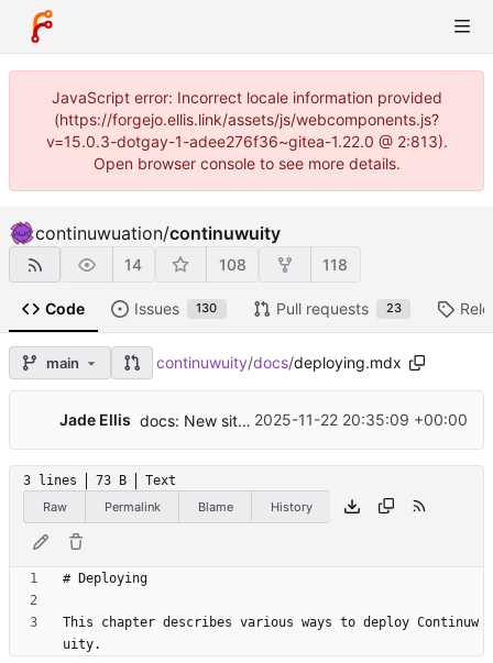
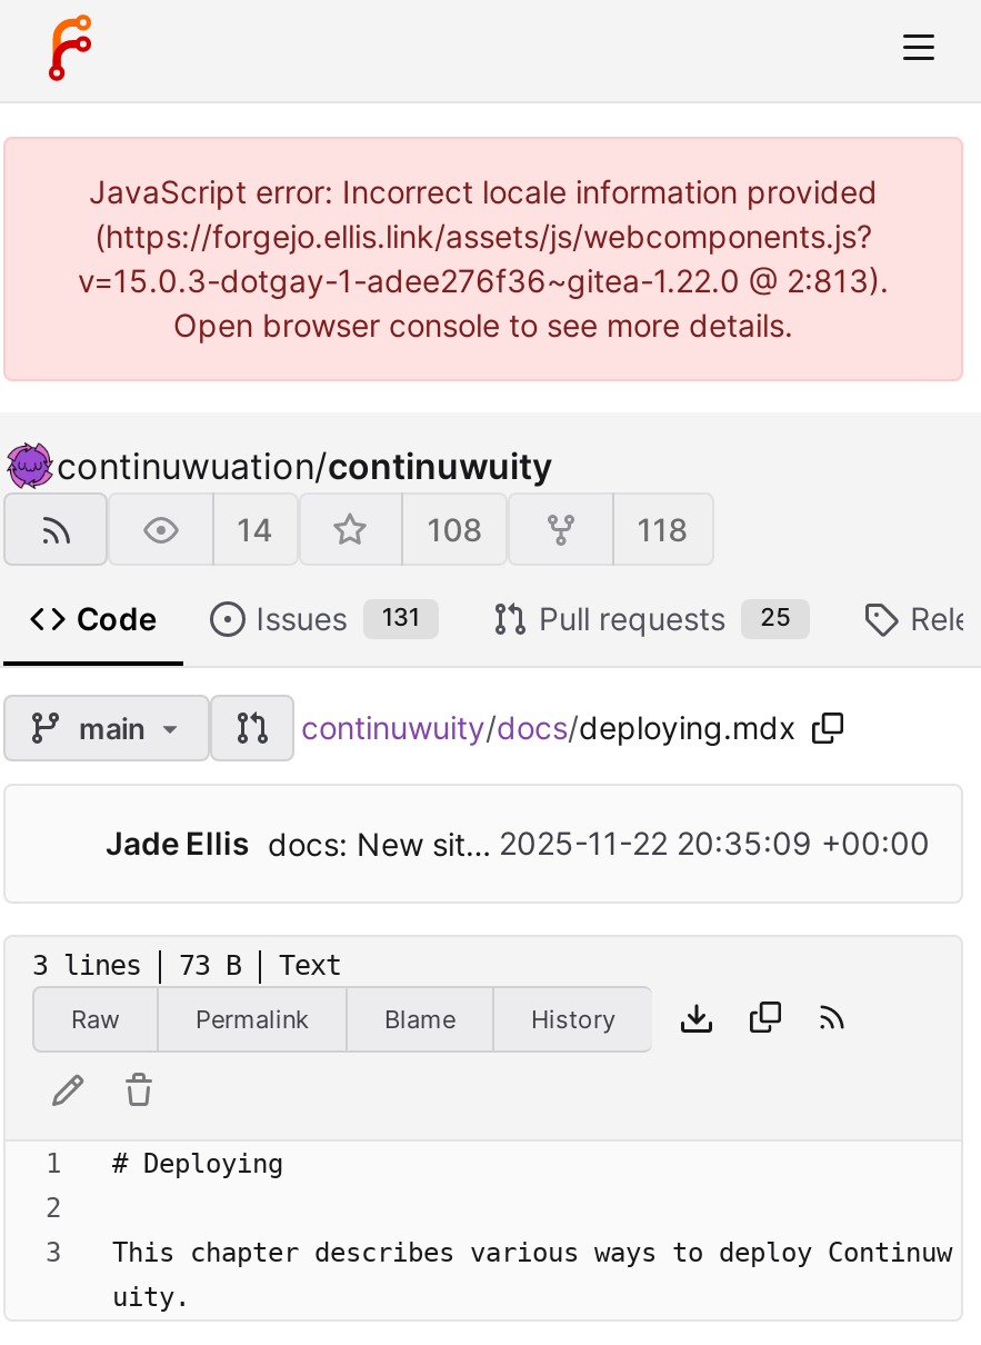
[134,299,217,318] Issues 130 -> [256,600,420,638] Issues 131
[276,299,401,318] Pull requests 23 -> [539,600,791,638] Pull requests 25

